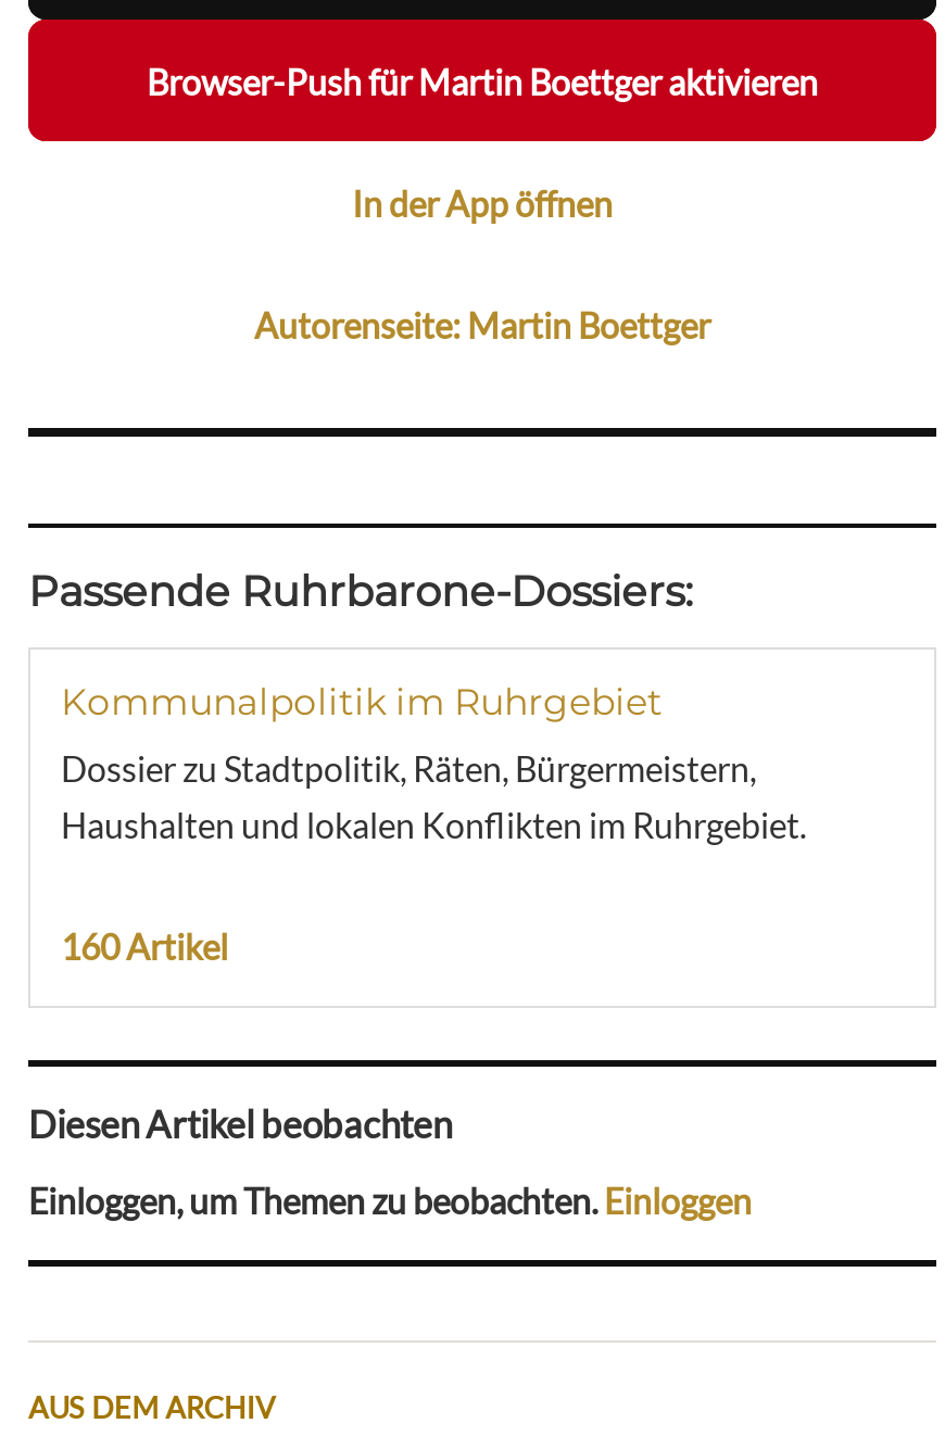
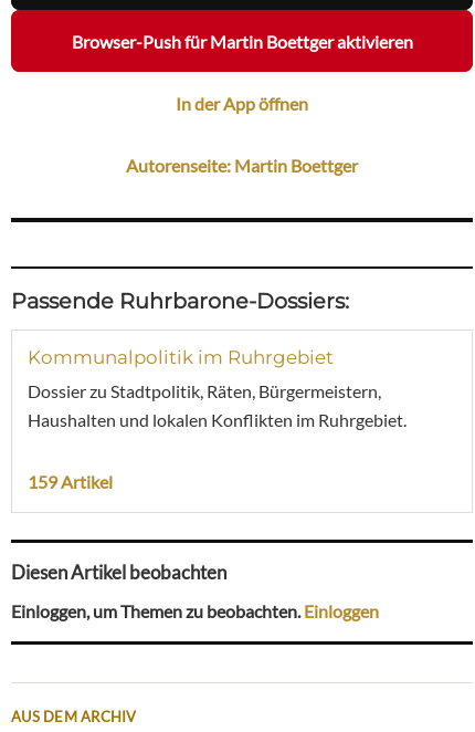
[61,926,228,967] 160 Artikel -> [28,471,113,492] 159 Artikel

